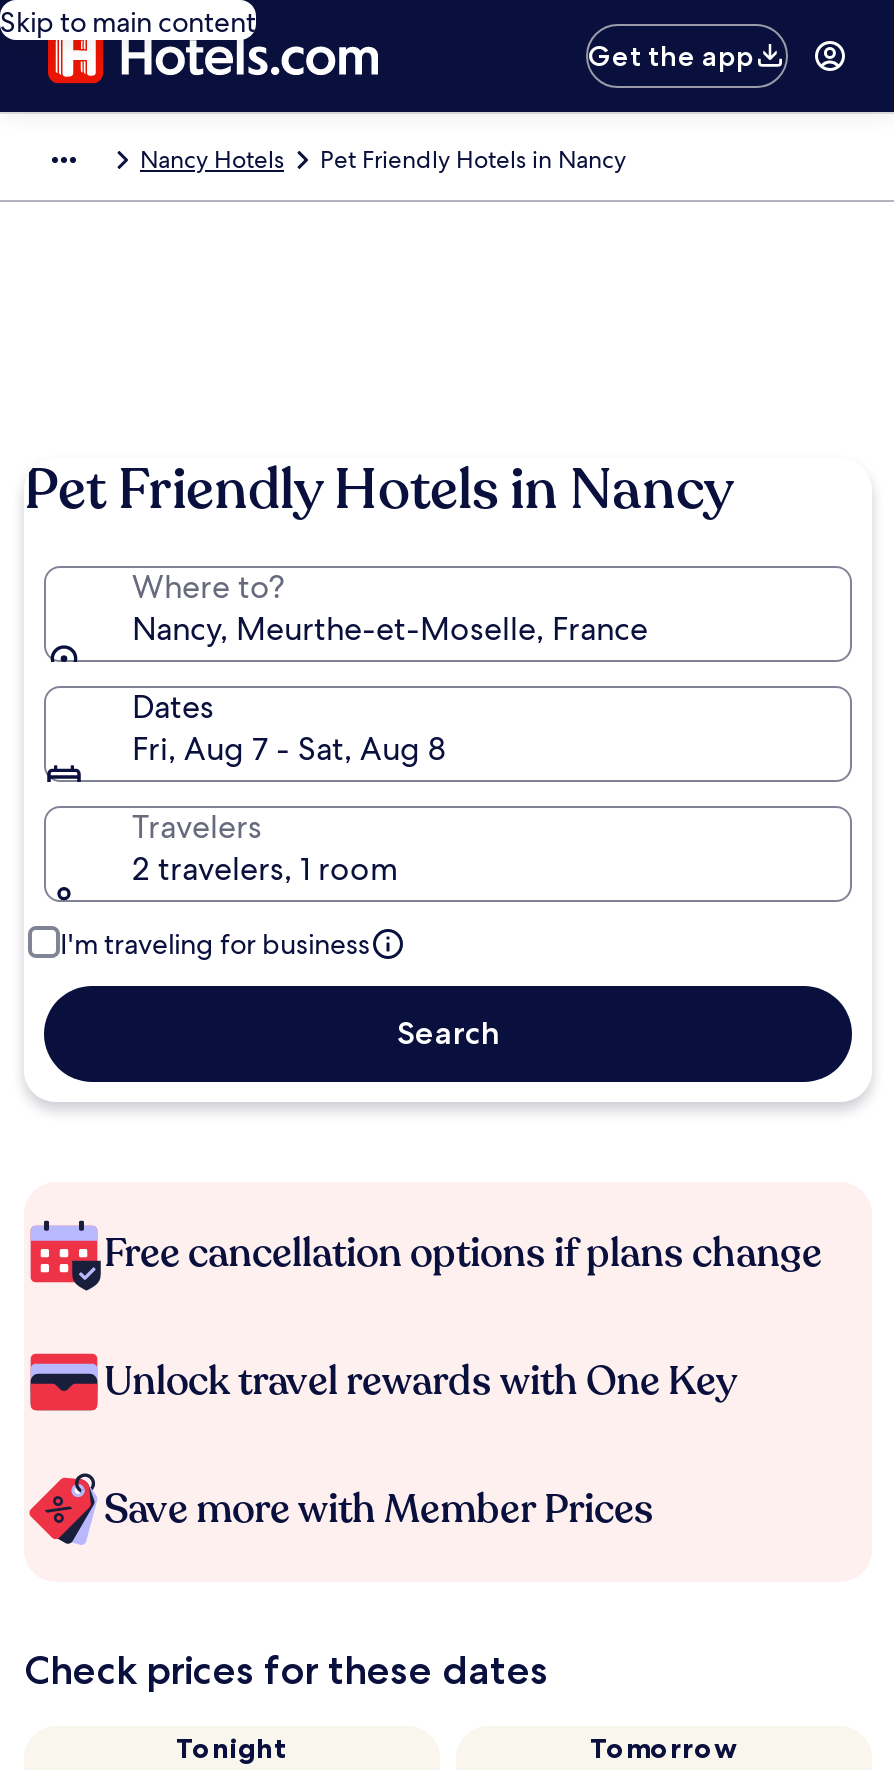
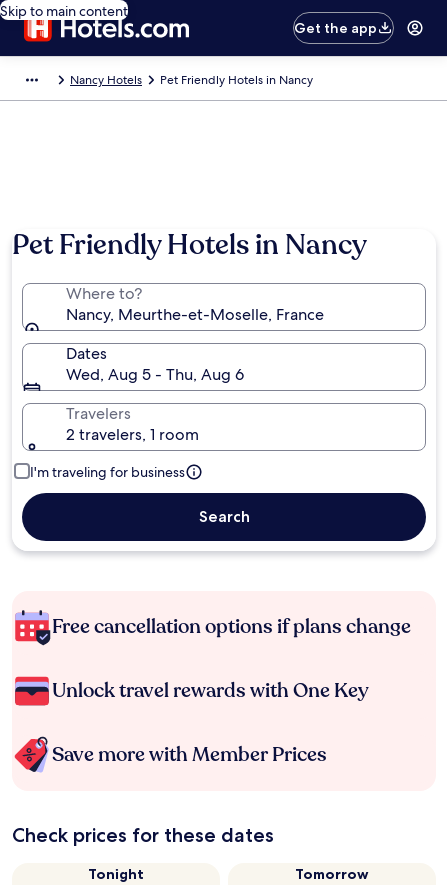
[132,728,446,770] Fri, Aug 7 - Sat, Aug 8 -> [66,364,244,385] Wed, Aug 5 - Thu, Aug 6

